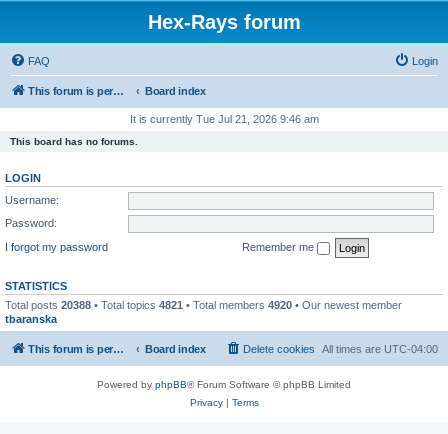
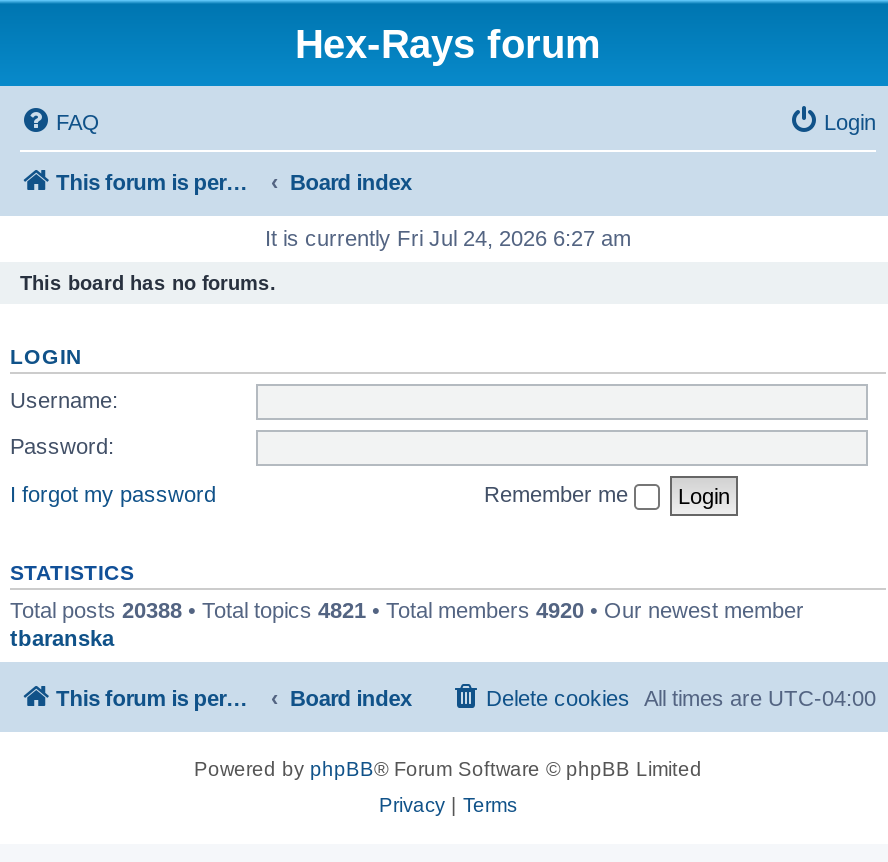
[129,113,318,125] It is currently Tue Jul 21, 2026 9:46 am -> [265,226,631,250] It is currently Fri Jul 24, 2026 6:27 am

